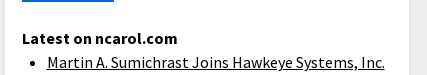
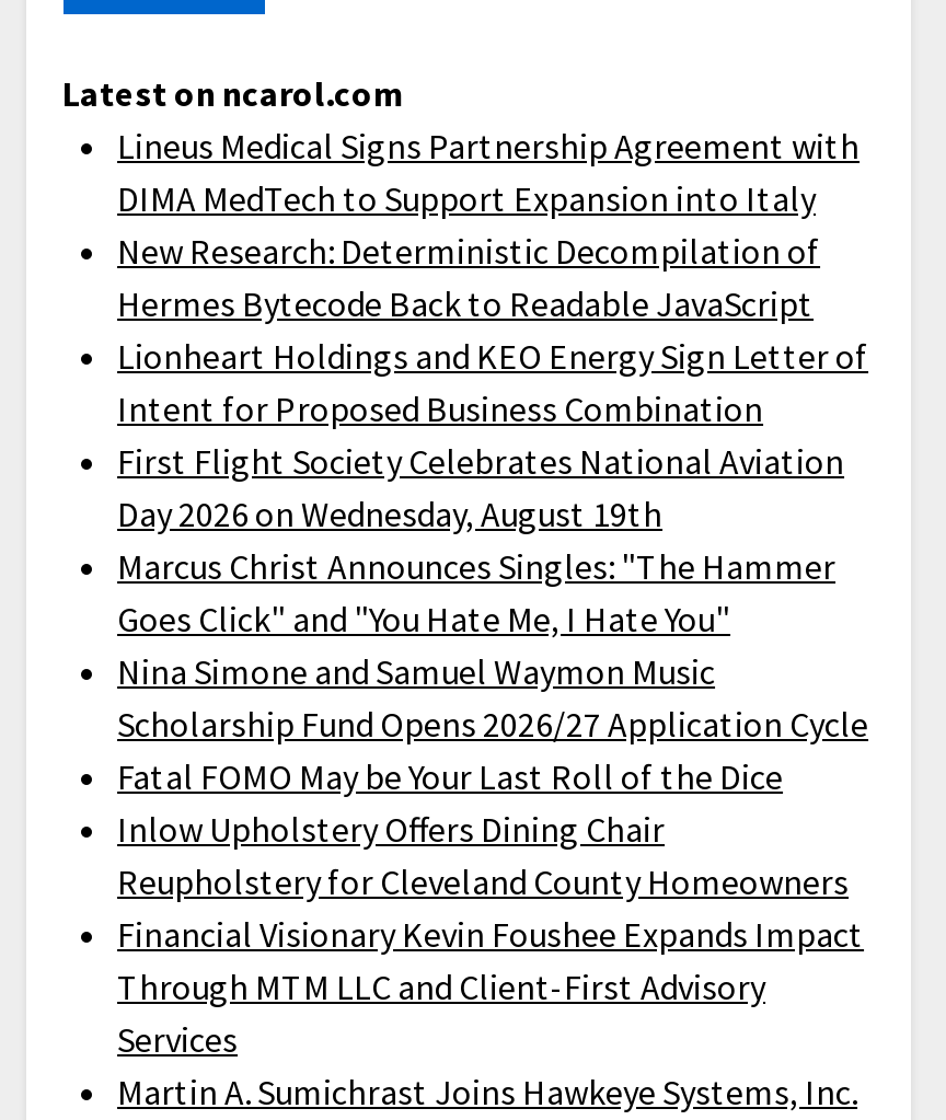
none -> [117,124,868,1061] Lineus Medical Signs Partnership Agreement with | DIMA MedTech to Support Expansion into Italy | New Research: Deterministic Decompilation of | Hermes Bytecode Back to Readable JavaScript | Lionheart Holdings and KEO Energy Sign Letter of | Intent for Proposed Business Combination | First Flight Society Celebrates National Aviation | Day 2026 on Wednesday, August 19th | Marcus Christ Announces Singles: "The Hammer | Goes Click" and "You Hate Me, I Hate You" | Nina Simone and Samuel Waymon Music | Scholarship Fund Opens 2026/27 Application Cycle | Fatal FOMO May be Your Last Roll of the Dice | Inlow Upholstery Offers Dining Chair | Reupholstery for Cleveland County Homeowners | Financial Visionary Kevin Foushee Expands Impact | Through MTM LLC and Client-First Advisory | Services

